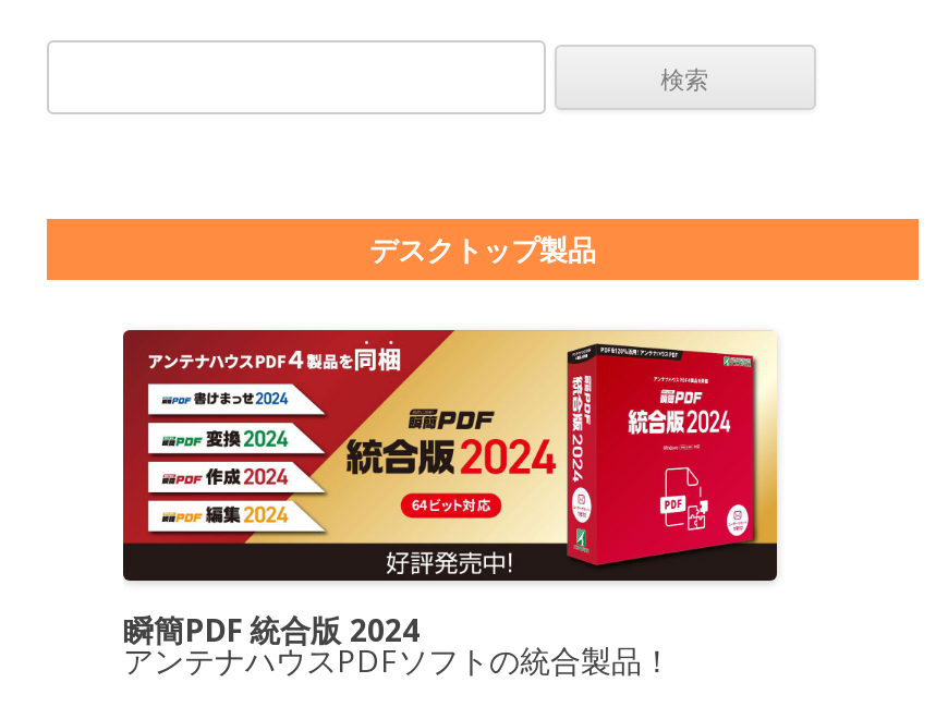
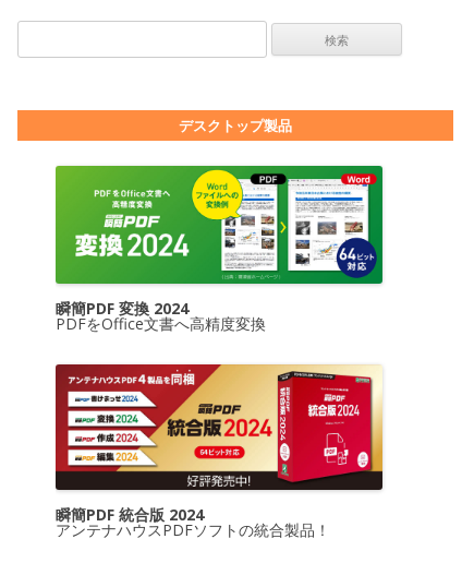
none -> [54,165,384,334] [image] | 瞬簡PDF 変換 2024 | PDFをOffice文書へ高精度変換

